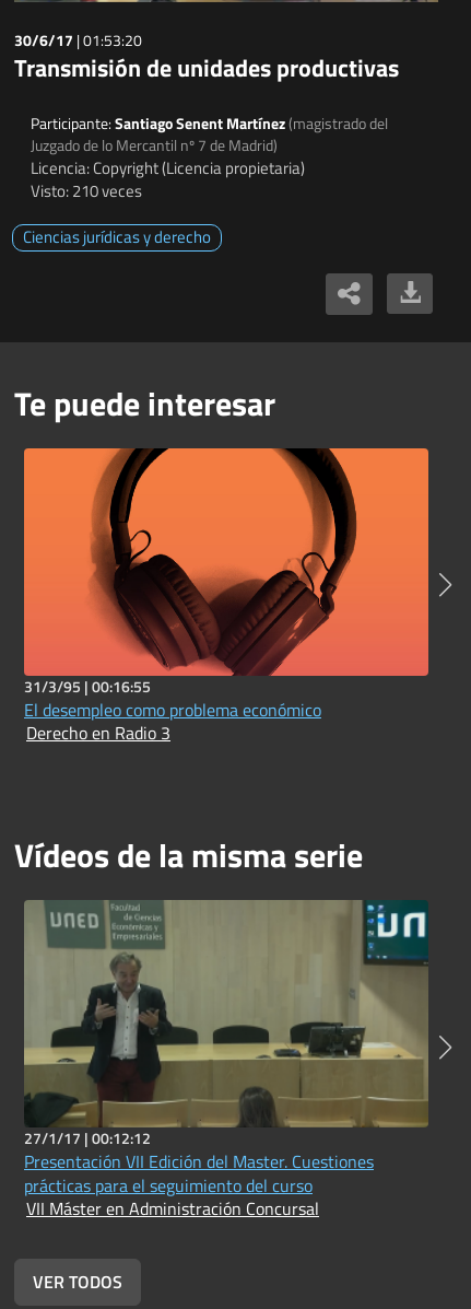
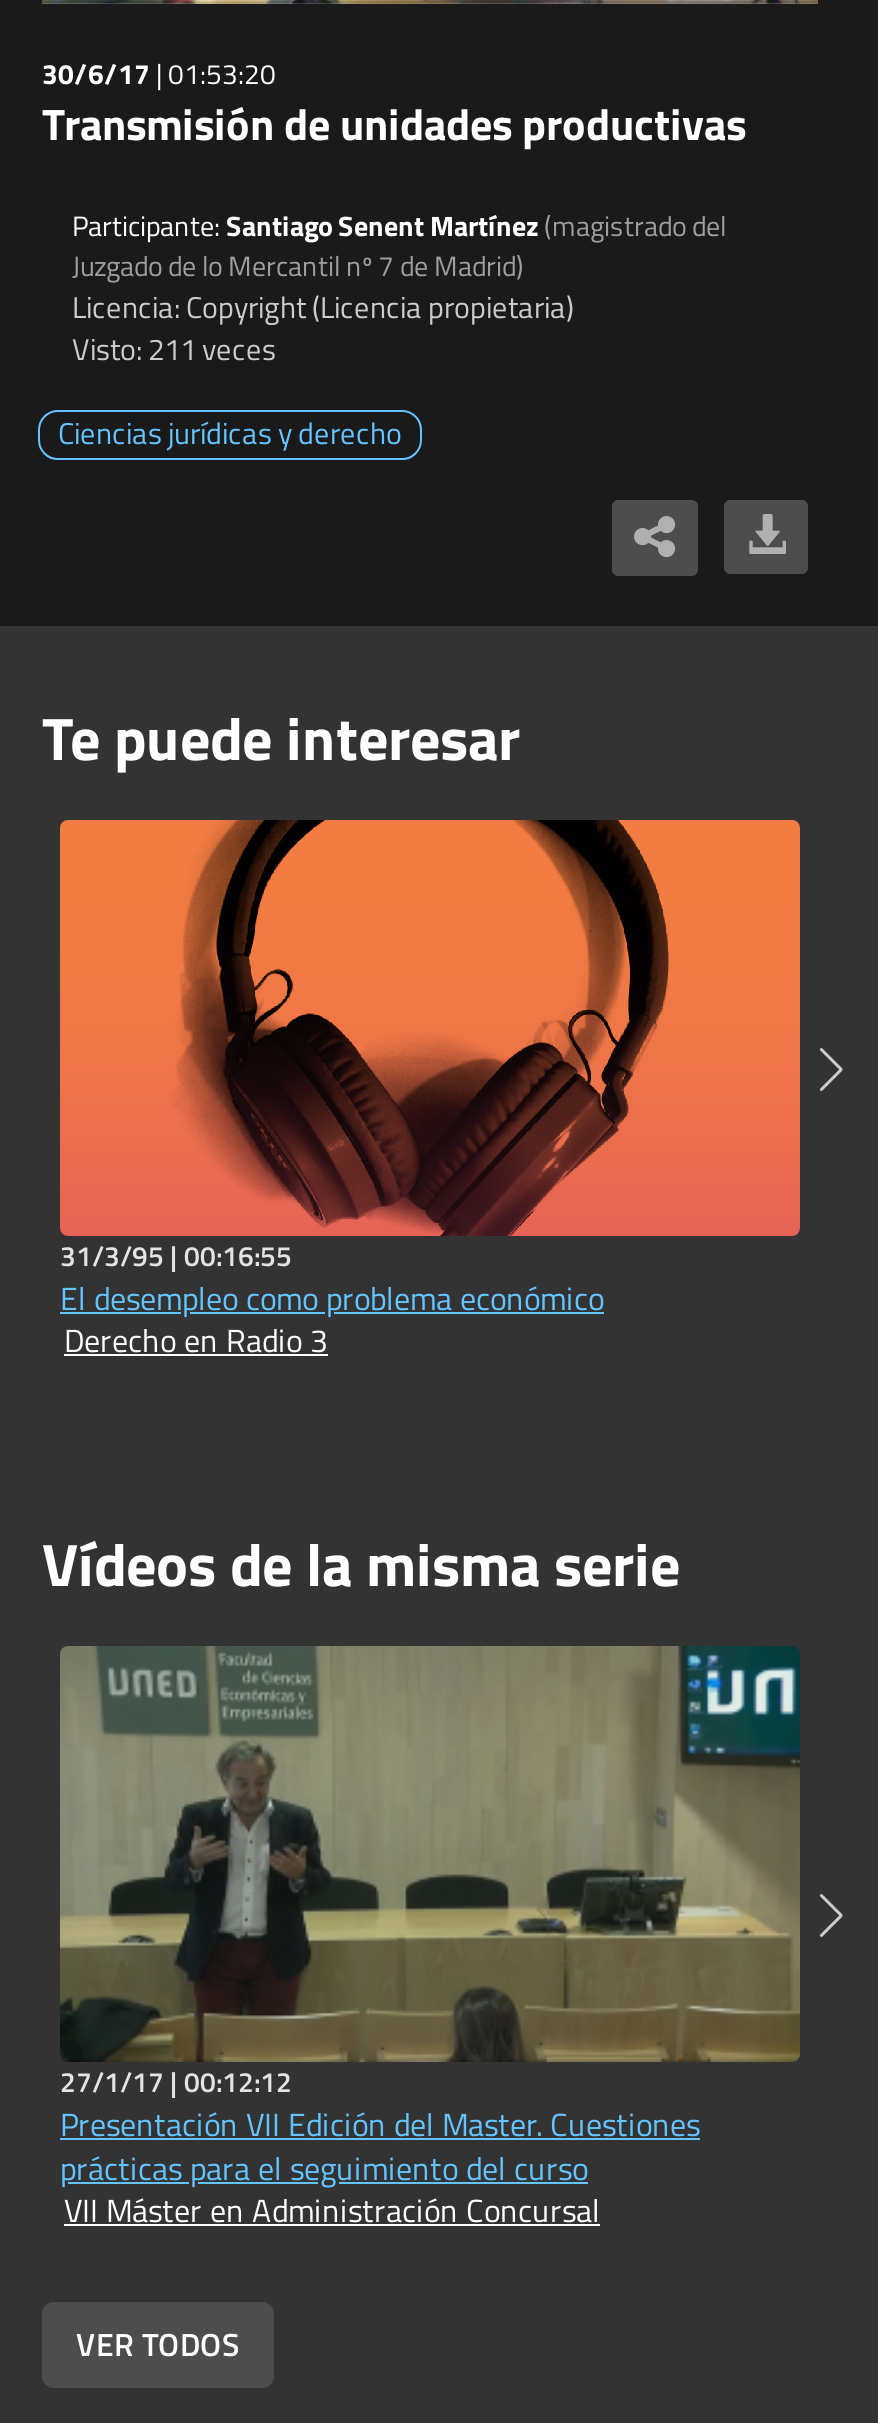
[31,178,142,204] Visto: 210 veces -> [72,326,276,372] Visto: 211 veces

